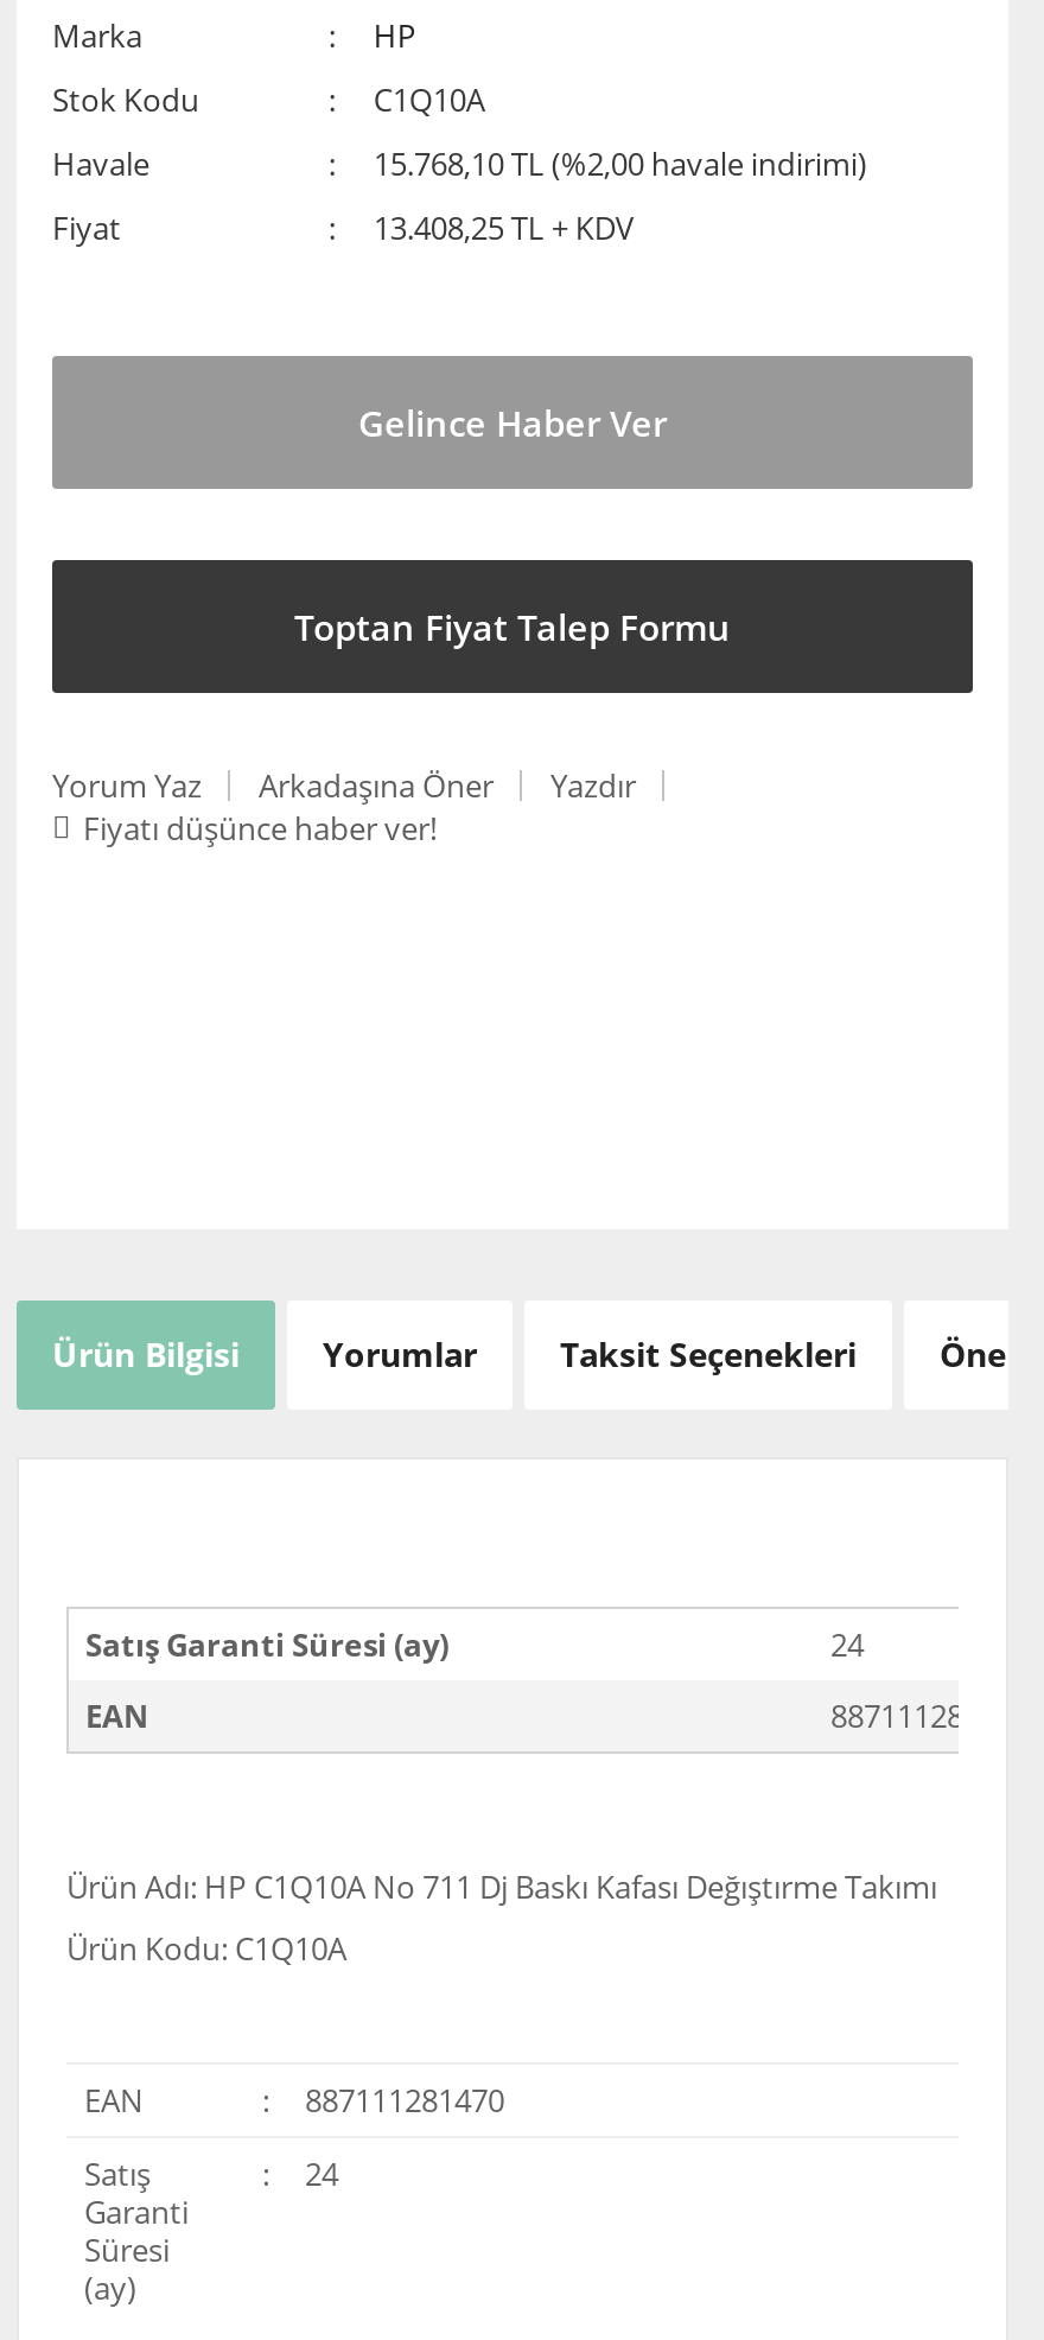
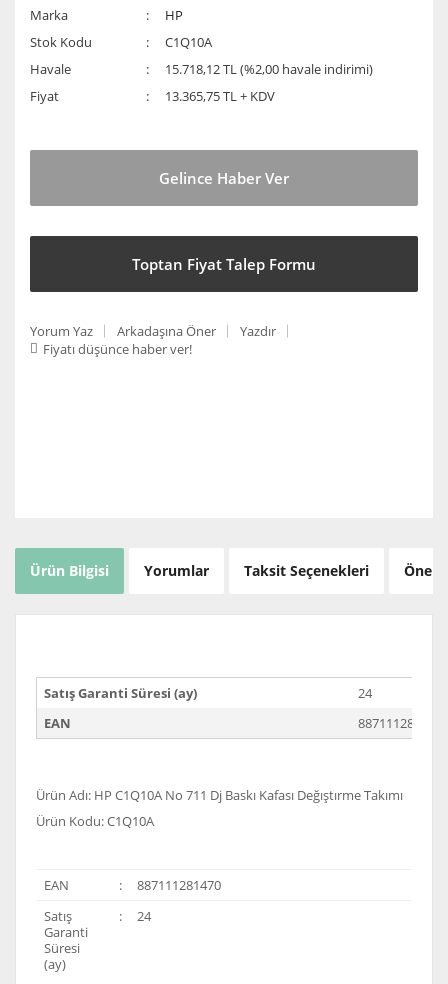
[373,142,867,184] 15.768,10 TL (%2,00 havale indirimi) -> [165,60,373,78] 15.718,12 TL (%2,00 havale indirimi)
[373,206,634,248] 13.408,25 TL + KDV -> [165,87,275,105] 13.365,75 TL + KDV

